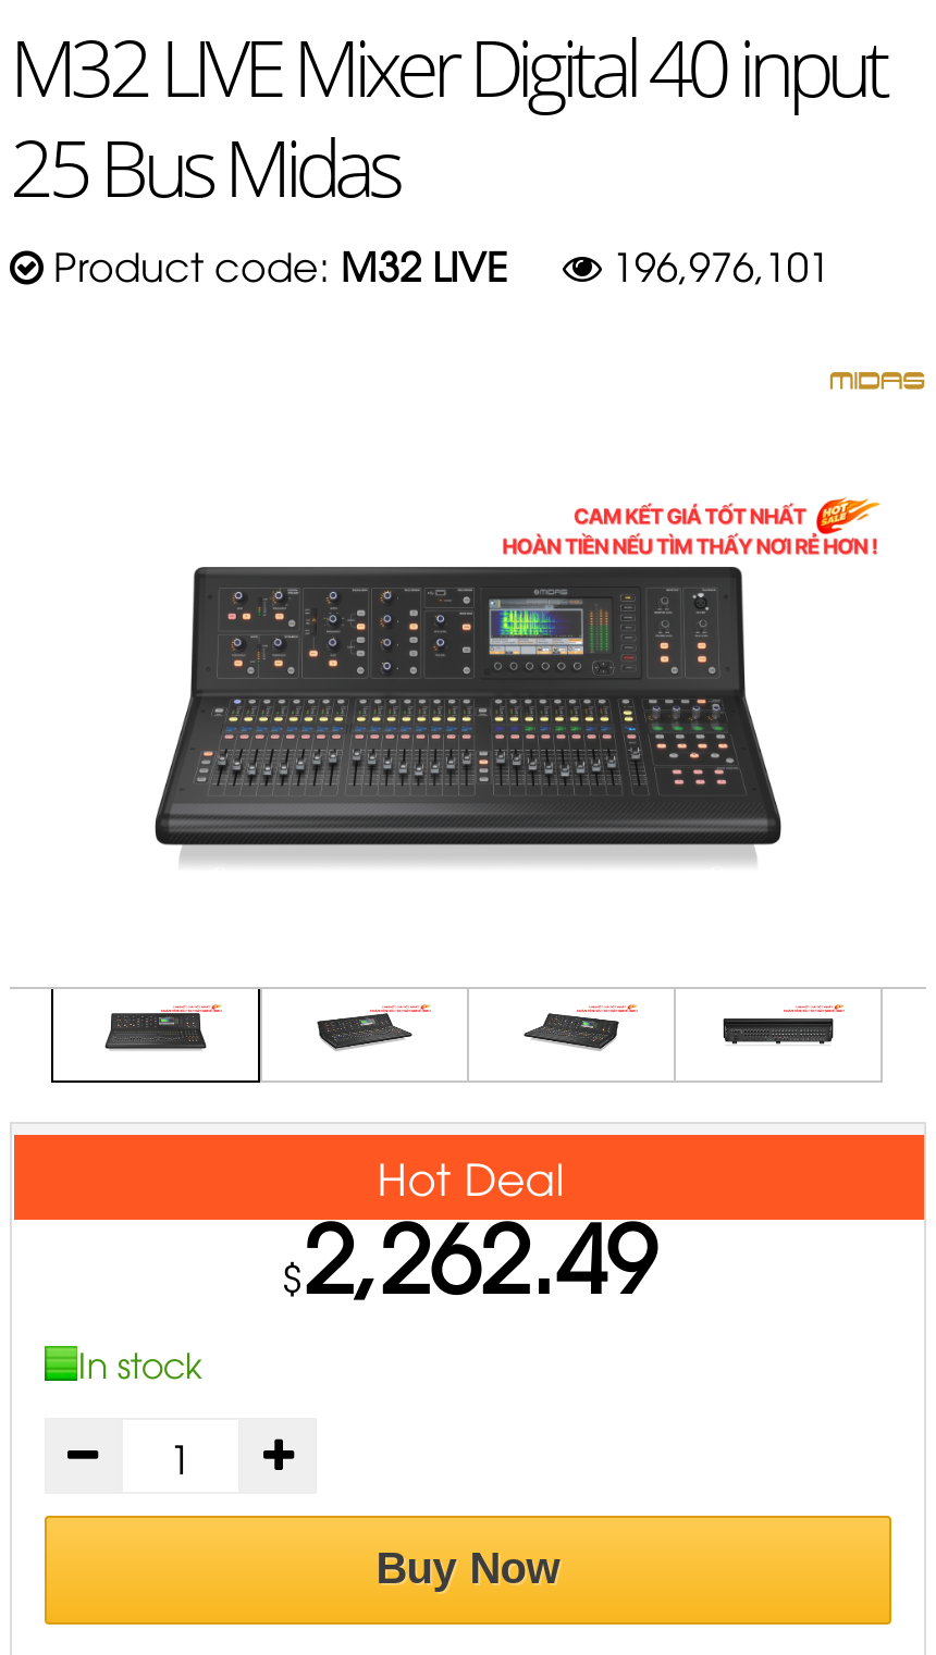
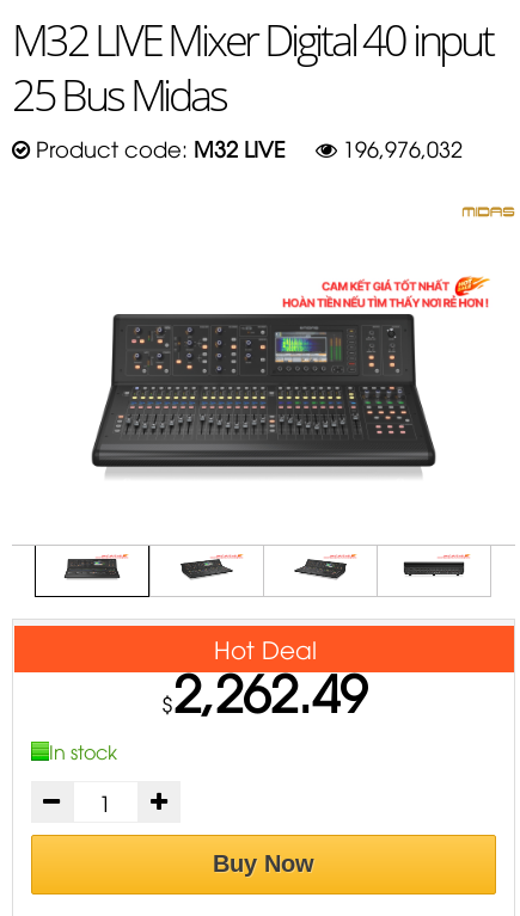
[42,236,885,291] Product code: M32 LIVE 196,976,101 -> [30,133,493,162] Product code: M32 LIVE 196,976,032

